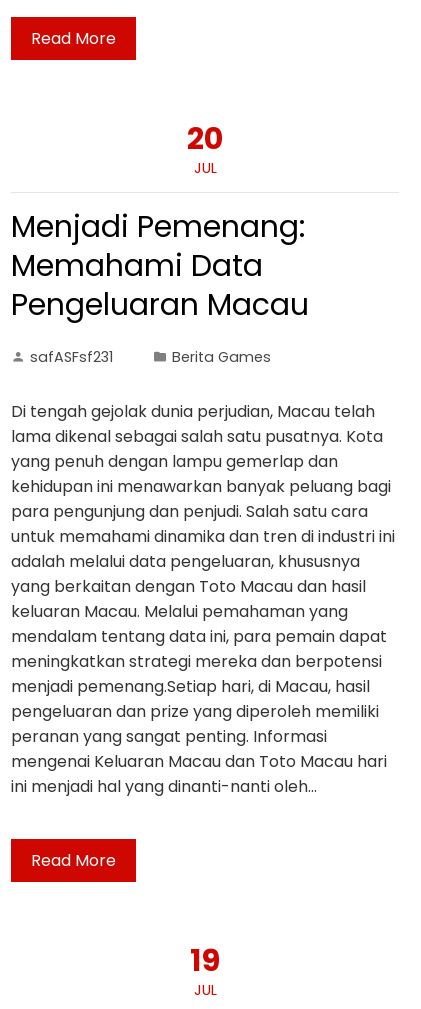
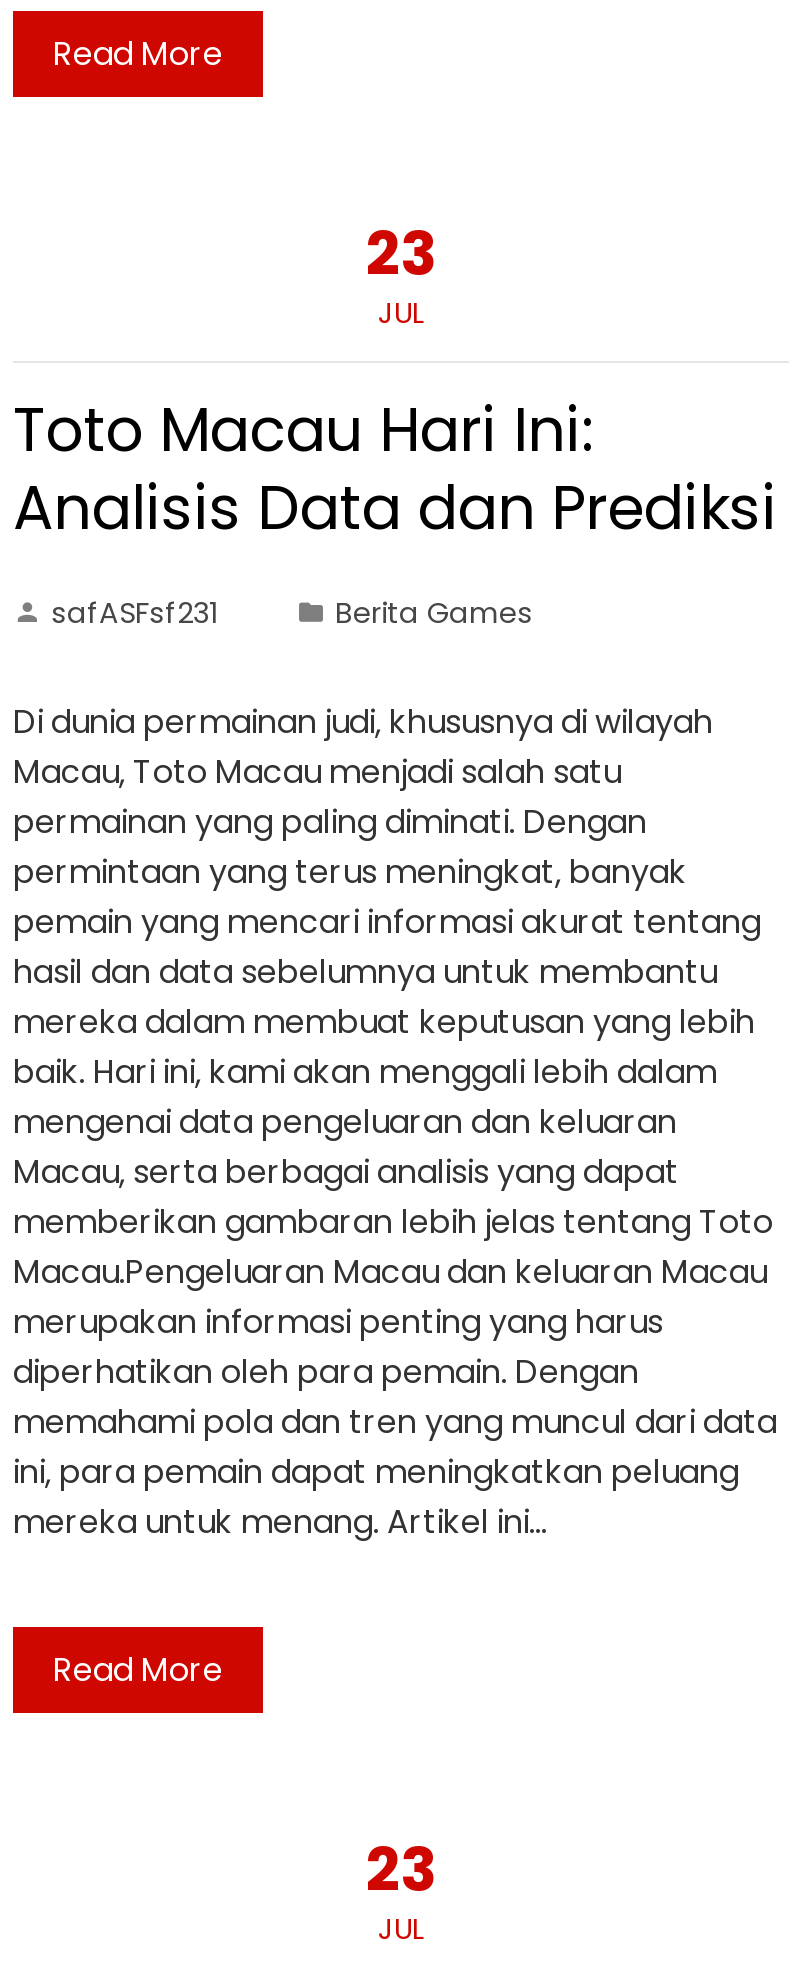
[187,118,223,160] 20 -> [366,213,436,297] 23
[11,206,309,326] Menjadi Pemenang: | Memahami Data | Pengeluaran Macau -> [13,389,777,551] Toto Macau Hari Ini: | Analisis Data dan Prediksi
moved [30,347,271,367] -> [51,593,533,633]: safASFsf231 | Berita Games
[11,400,395,798] Di tengah gejolak dunia perjudian, Macau telah | lama dikenal sebagai salah satu pusatnya. Kota | yang penuh dengan lampu gemerlap dan | kehidupan ini menawarkan banyak peluang bagi | para pengunjung dan penjudi. Salah satu cara | untuk memahami dinamika dan tren di industri ini | adalah melalui data pengeluaran, khususnya | yang berkaitan dengan Toto Macau dan hasil | keluaran Macau. Melalui pemahaman yang | mendalam tentang data ini, para pemain dapat | meningkatkan strategi mereka dan berpotensi | menjadi pemenang.Setiap hari, di Macau, hasil | pengeluaran dan prize yang diperoleh memiliki | peranan yang sangat penting. Informasi | mengenai Keluaran Macau dan Toto Macau hari | ini menjadi hal yang dinanti-nanti oleh… -> [13,699,777,1545] Di dunia permainan judi, khususnya di wilayah | Macau, Toto Macau menjadi salah satu | permainan yang paling diminati. Dengan | permintaan yang terus meningkat, banyak | pemain yang mencari informasi akurat tentang | hasil dan data sebelumnya untuk membantu | mereka dalam membuat keputusan yang lebih | baik. Hari ini, kami akan menggali lebih dalam | mengenai data pengeluaran dan keluaran | Macau, serta berbagai analisis yang dapat | memberikan gambaran lebih jelas tentang Toto | Macau.Pengeluaran Macau dan keluaran Macau | merupakan informasi penting yang harus | diperhatikan oleh para pemain. Dengan | memahami pola dan tren yang muncul dari data | ini, para pemain dapat meningkatkan peluang | mereka untuk menang. Artikel ini…
[190,940,220,982] 19 -> [366,1829,436,1913] 23

